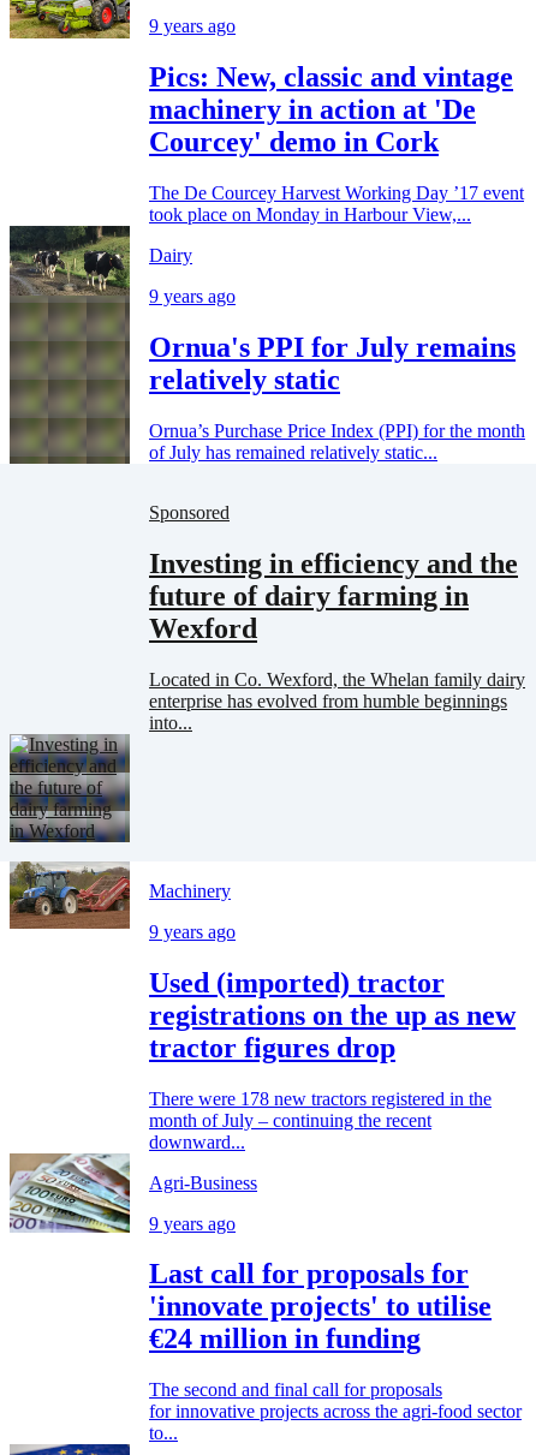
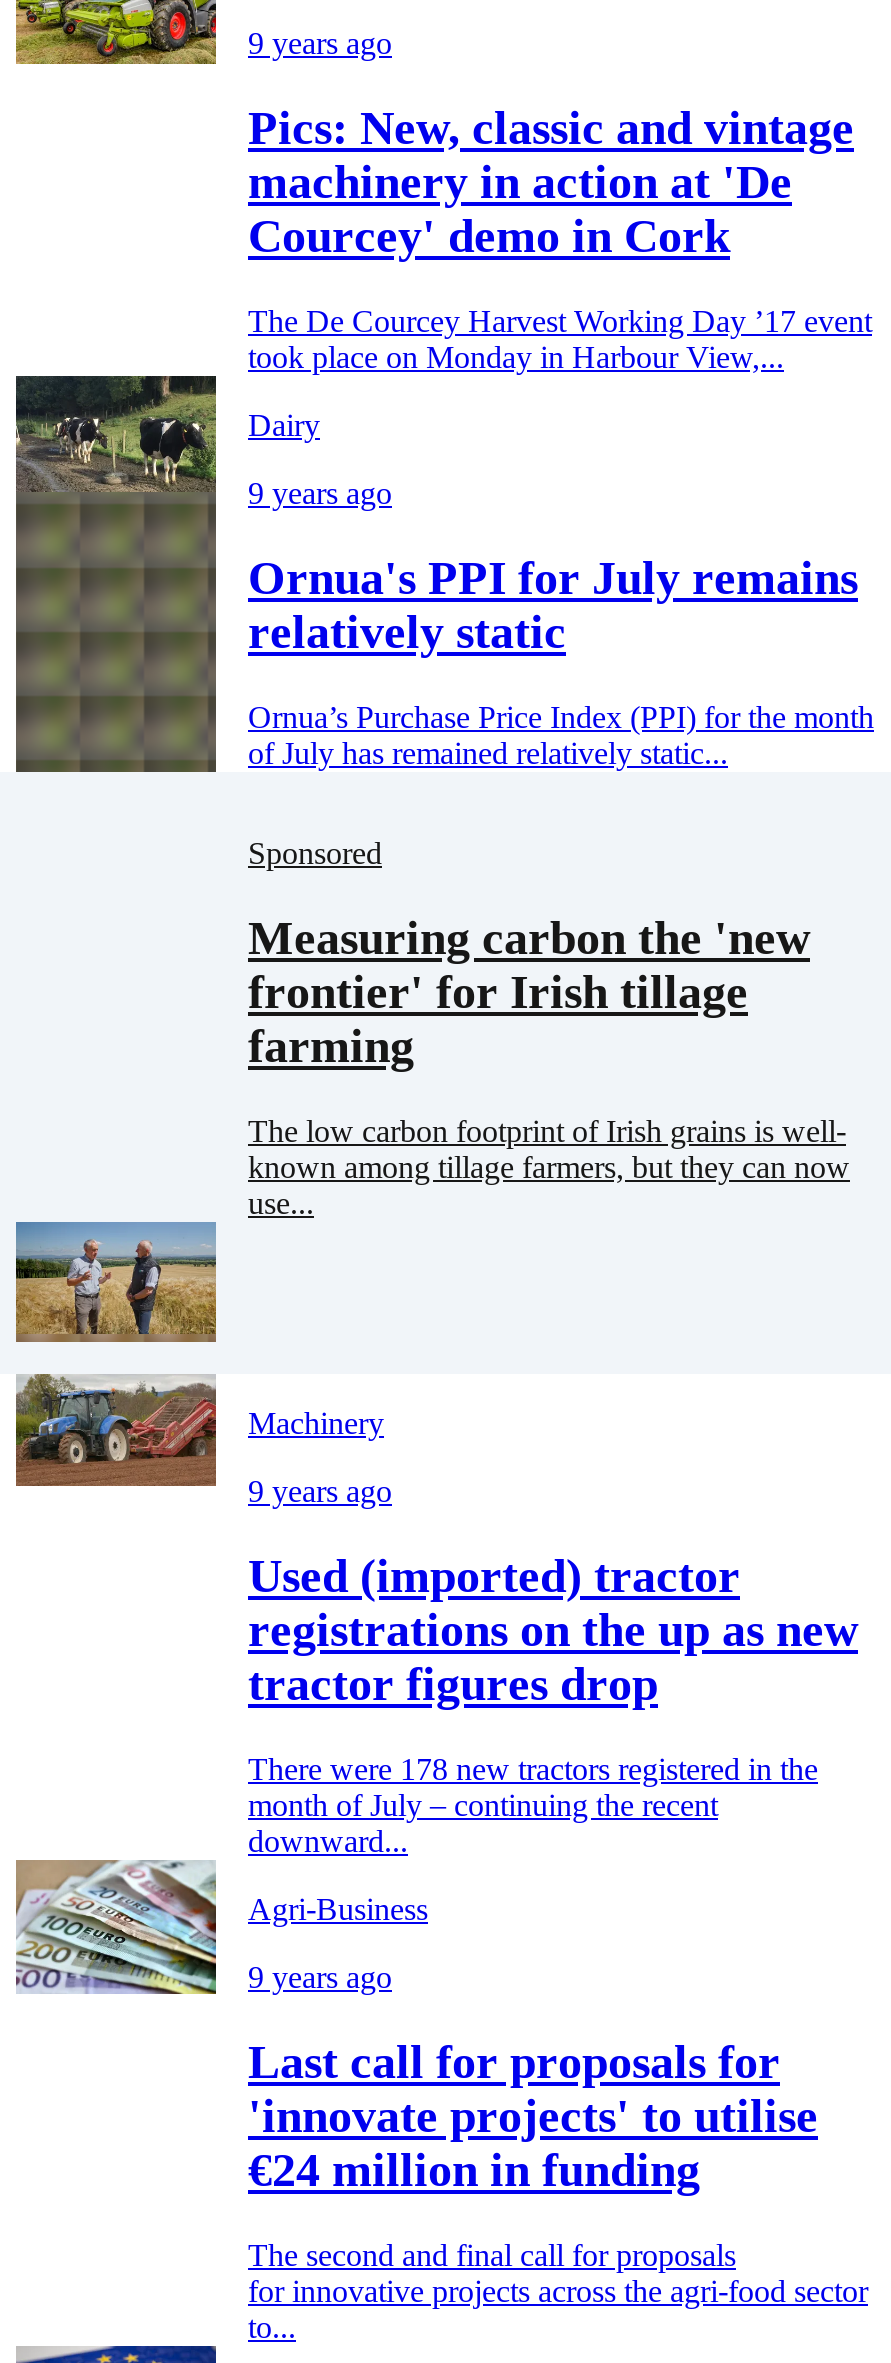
[149,548,518,644] Investing in efficiency and the | future of dairy farming in | Wexford -> [248,912,810,1072] Measuring carbon the 'new | frontier' for Irish tillage | farming
[149,669,525,733] Located in Co. Wexford, the Whelan family dairy | enterprise has evolved from humble beginnings | into... -> [248,1113,850,1219] The low carbon footprint of Irish grains is well- | known among tillage farmers, but they can now | use...
[8,734,131,842] [image] -> [16,1222,218,1342] [image]

